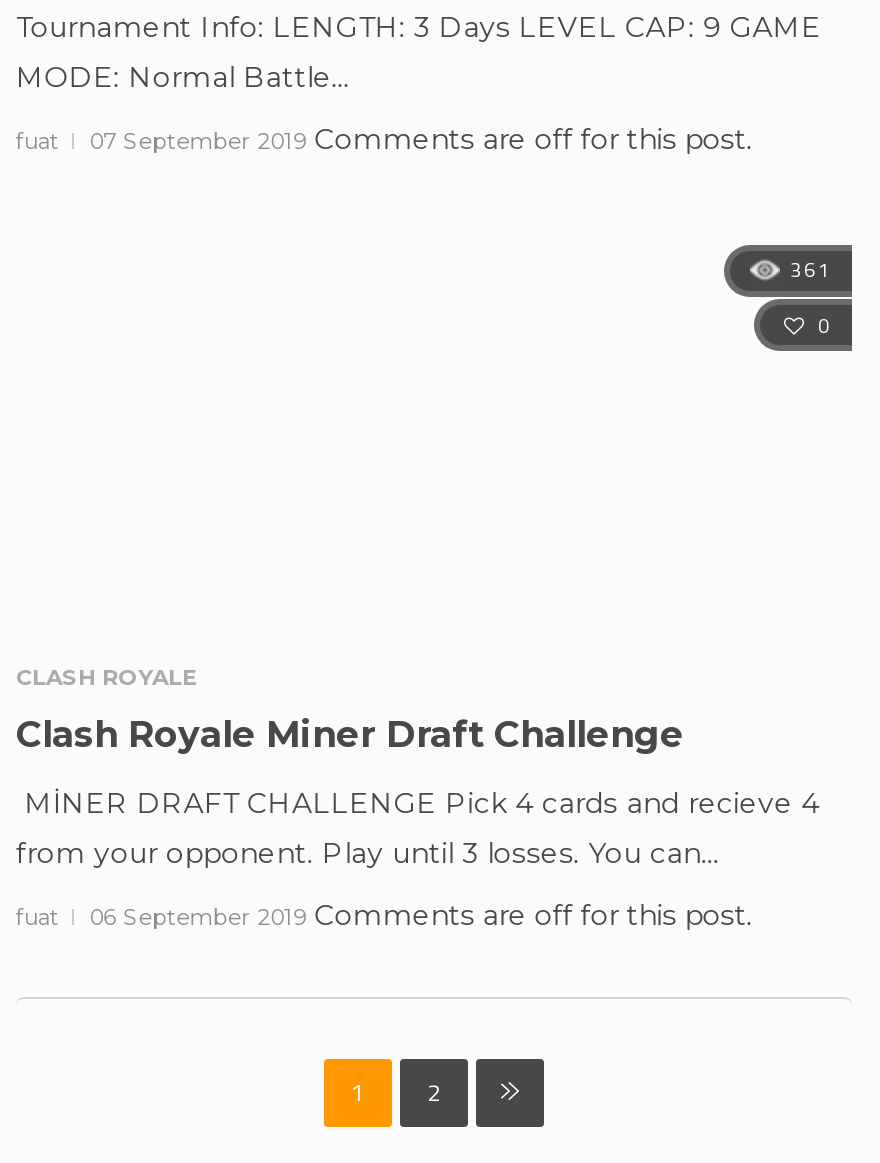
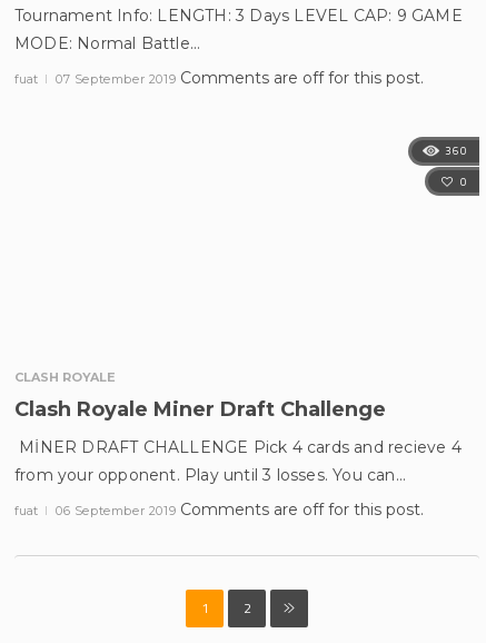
[790,255,832,285] 361 -> [445,142,468,159] 360

